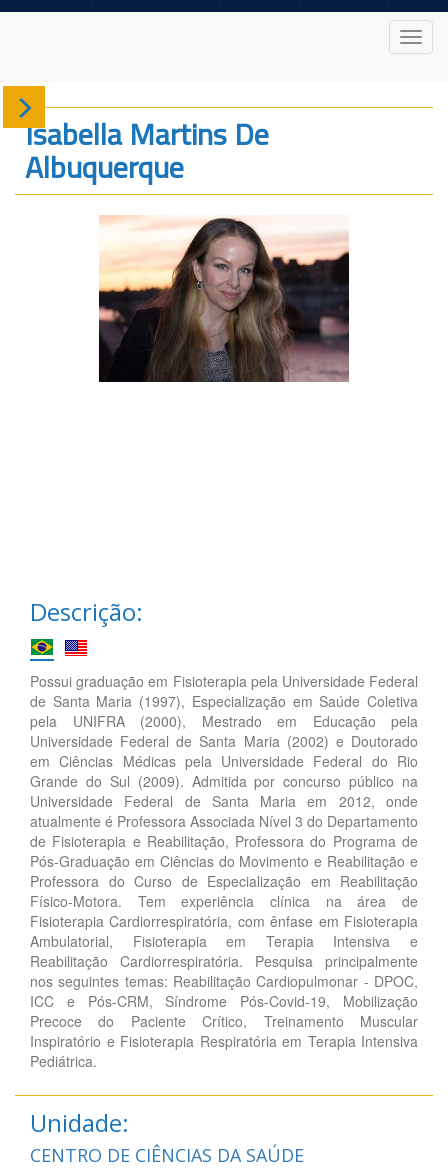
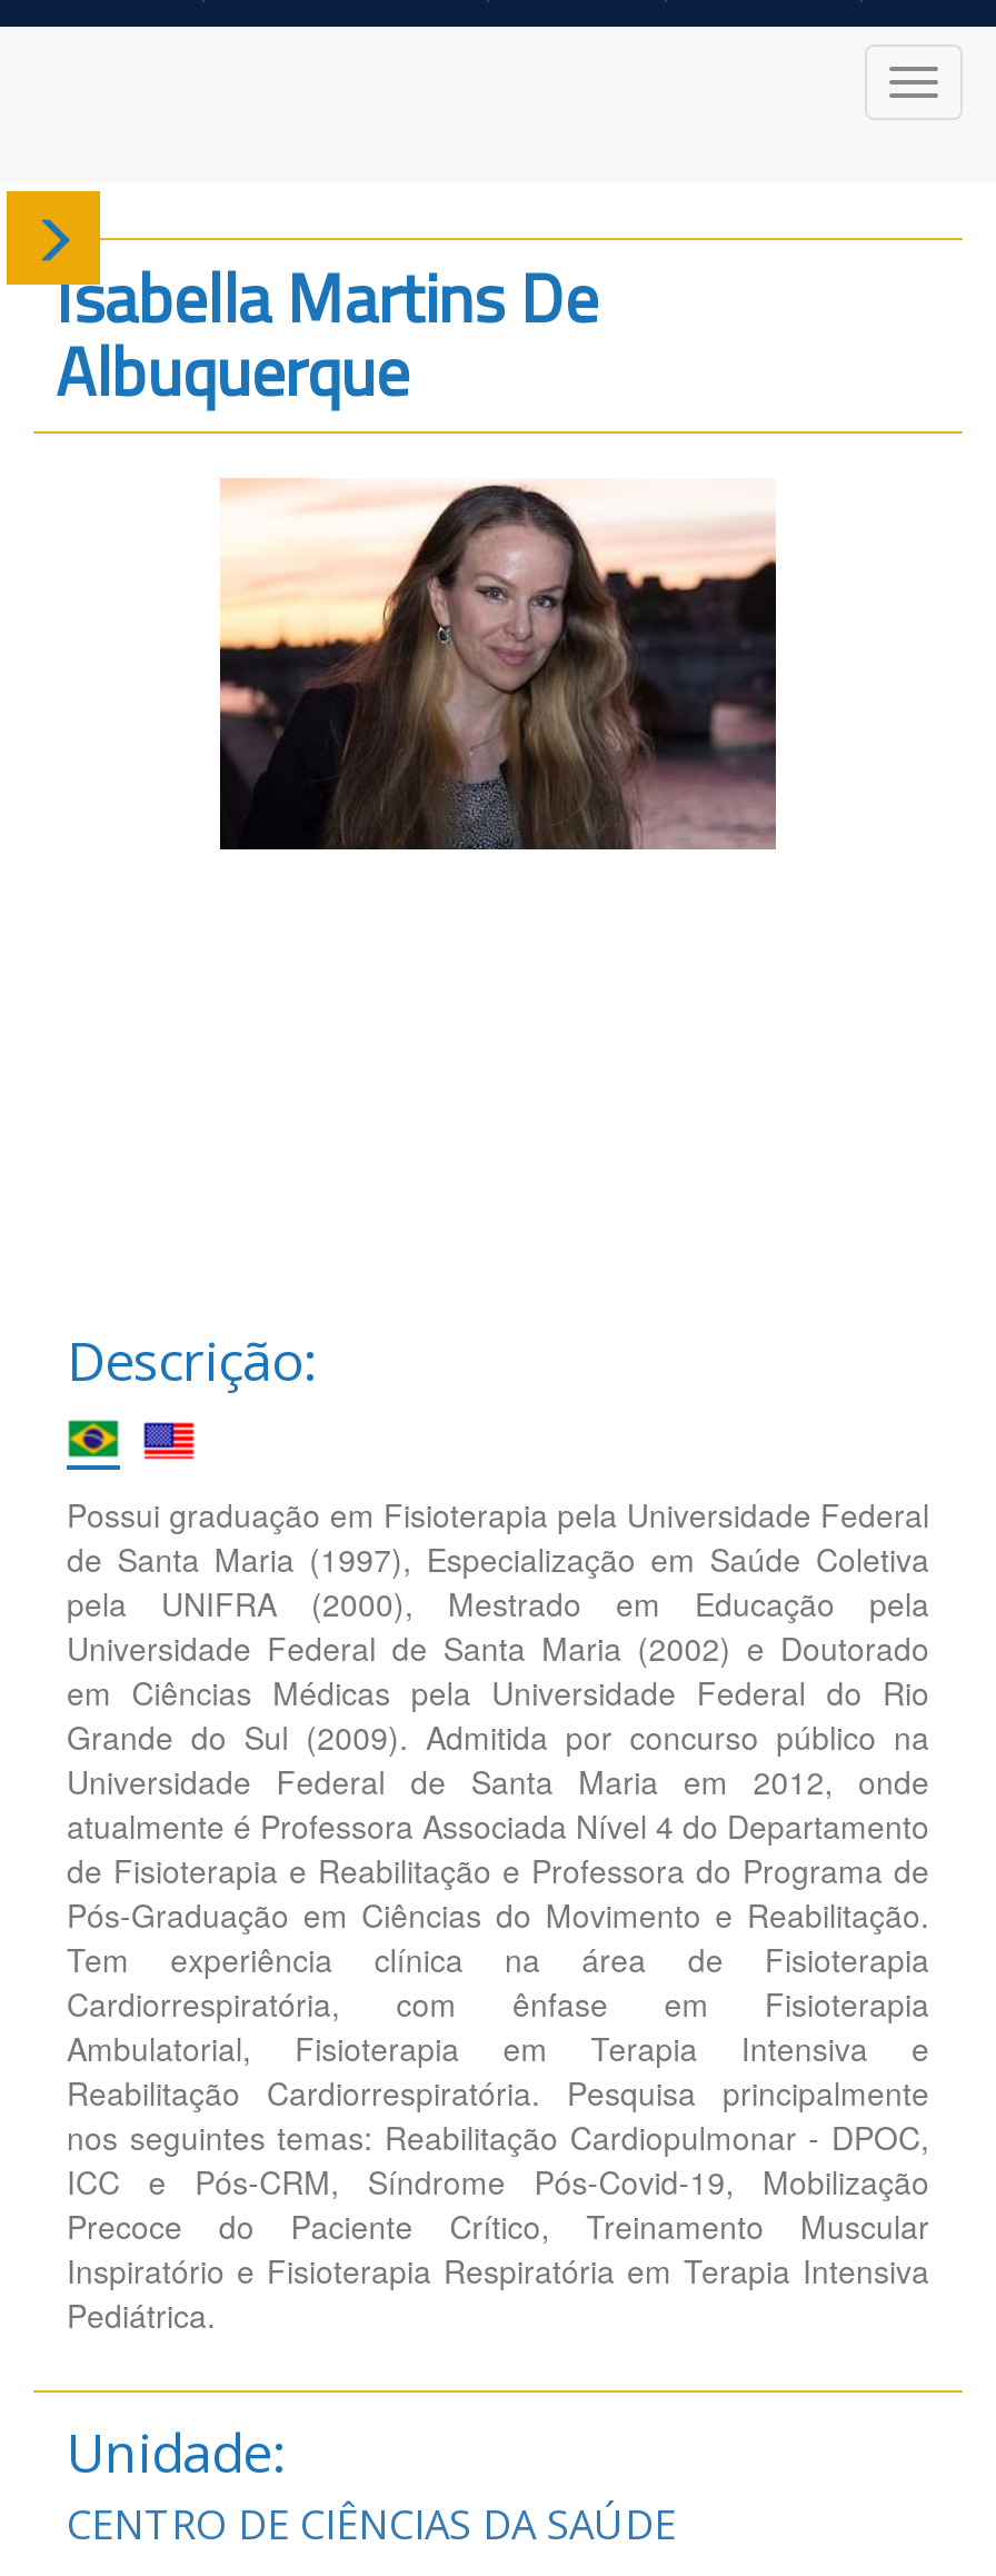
[30,811,418,931] atualmente é Professora Associada Nível 3 do Departamento | de Fisioterapia e Reabilitação, Professora do Programa de | Pós-Graduação em Ciências do Movimento e Reabilitação e | Professora do Curso de Especialização em Reabilitação | Físico-Motora. Tem experiência clínica na área de | Fisioterapia Cardiorrespiratória, com ênfase em Fisioterapia -> [67,1803,929,2025] atualmente é Professora Associada Nível 4 do Departamento | de Fisioterapia e Reabilitação e Professora do Programa de | Pós-Graduação em Ciências do Movimento e Reabilitação. | Tem experiência clínica na área de Fisioterapia | Cardiorrespiratória, com ênfase em Fisioterapia

